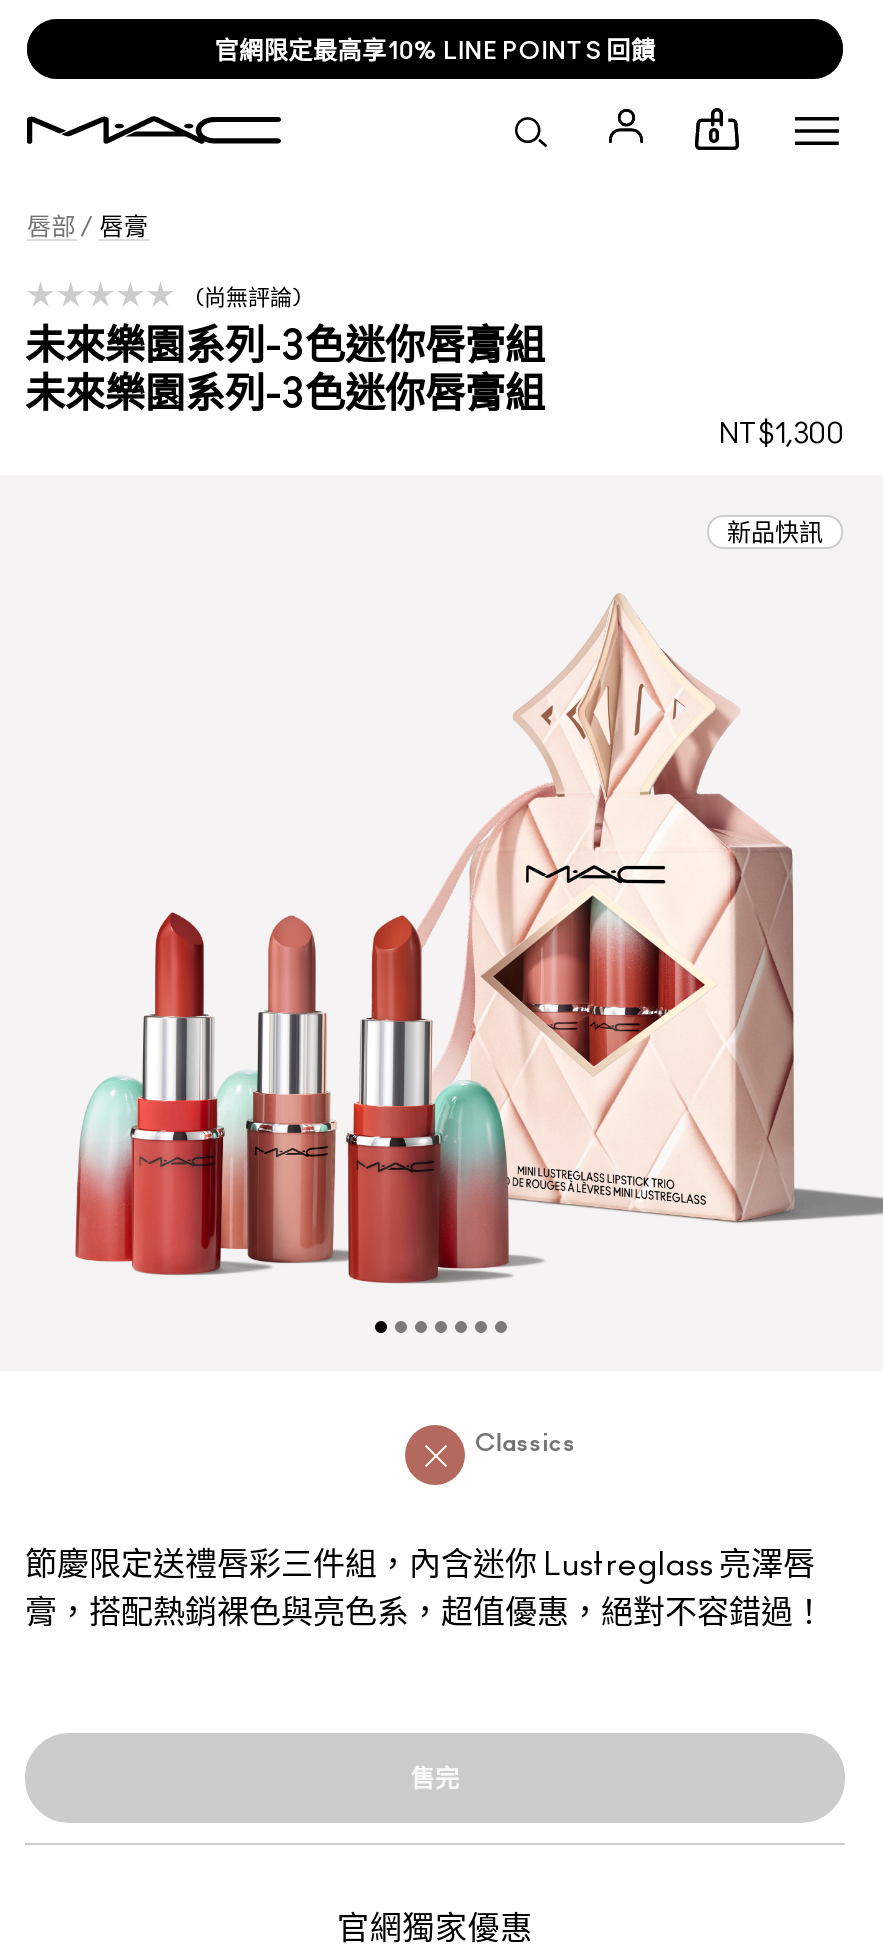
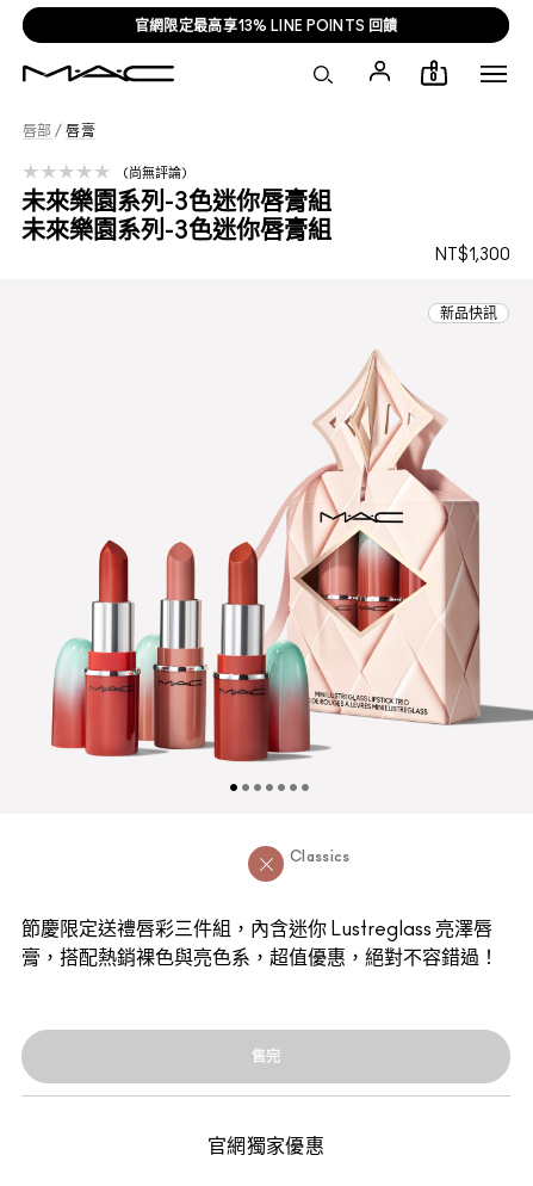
[215,39,655,63] 官網限定最高享10% LINE POINTS 回饋 -> [135,19,397,33] 官網限定最高享13% LINE POINTS 回饋

